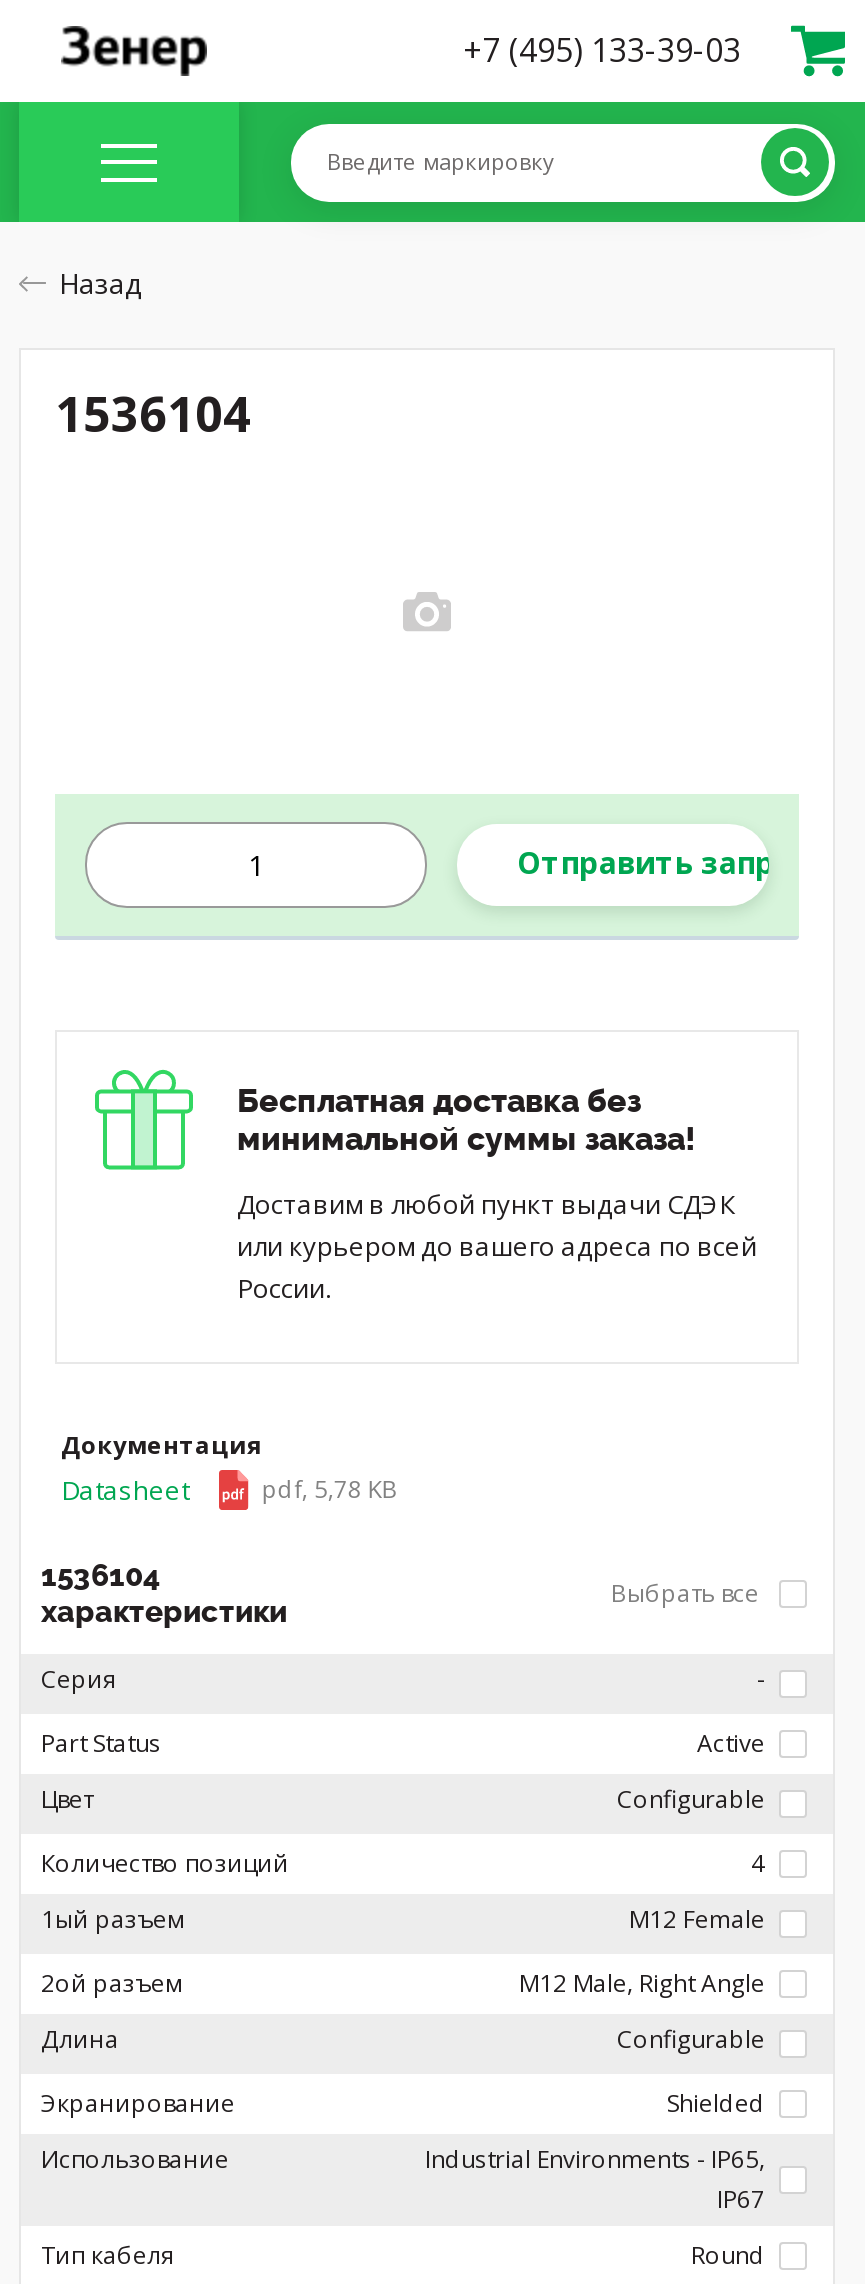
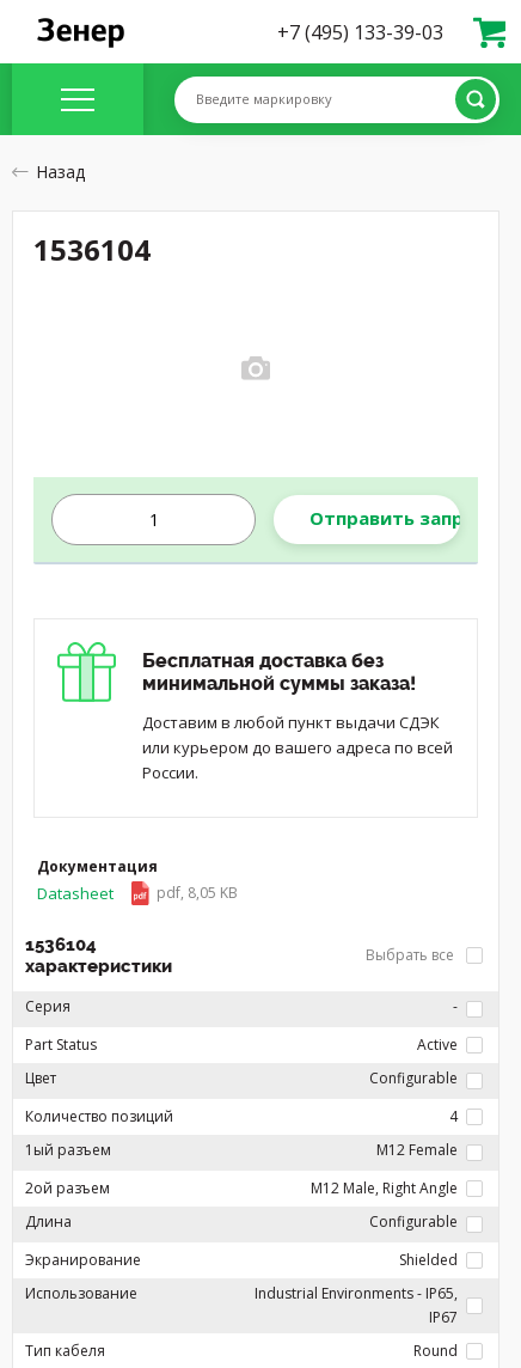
[262,1472,398,1506] pdf, 5,78 KB -> [157,883,238,903] pdf, 8,05 KB

